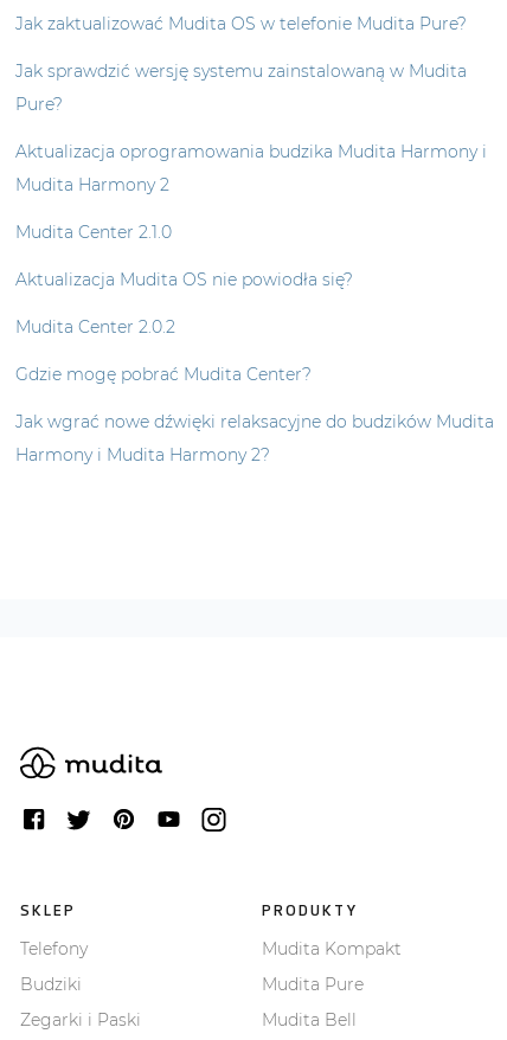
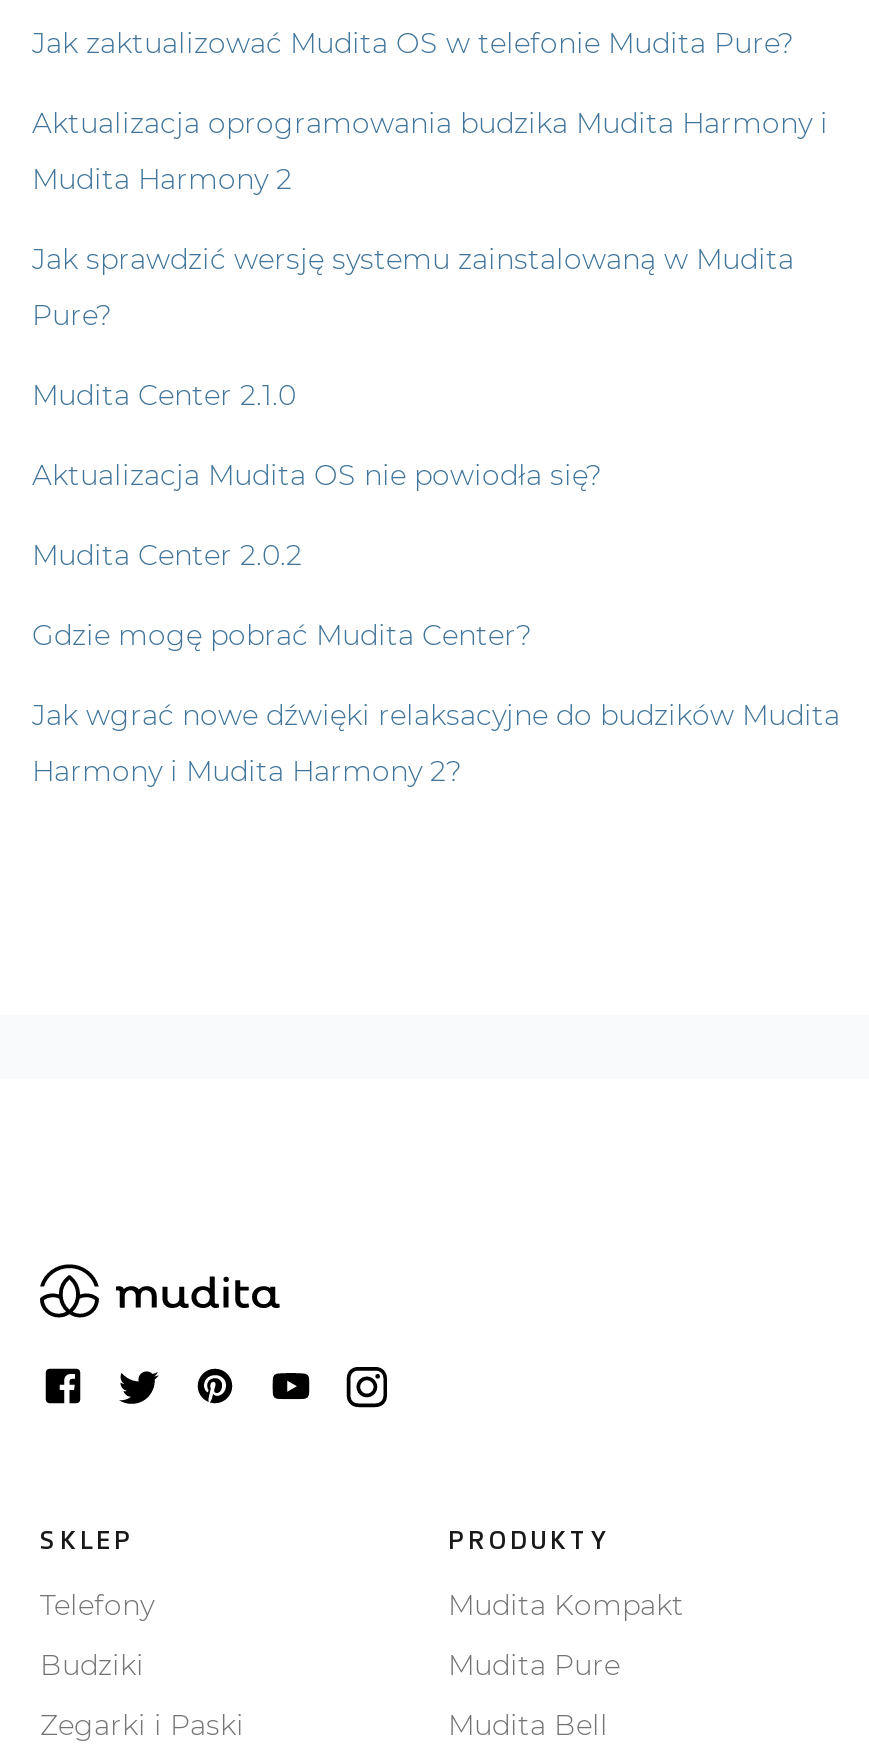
moved [15,60,467,115] -> [32,241,794,333]: Jak sprawdzić wersję systemu zainstalowaną w Mudita | Pure?
moved [15,141,487,195] -> [32,105,828,197]: Aktualizacja oprogramowania budzika Mudita Harmony i | Mudita Harmony 2

